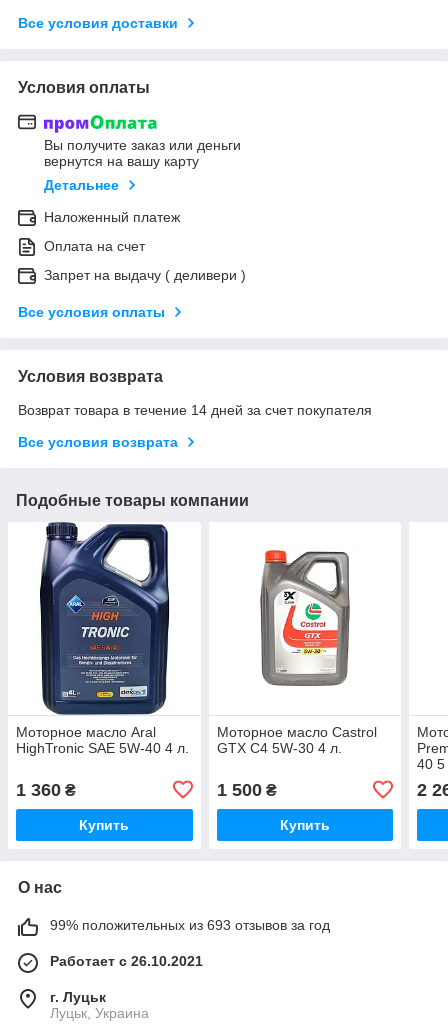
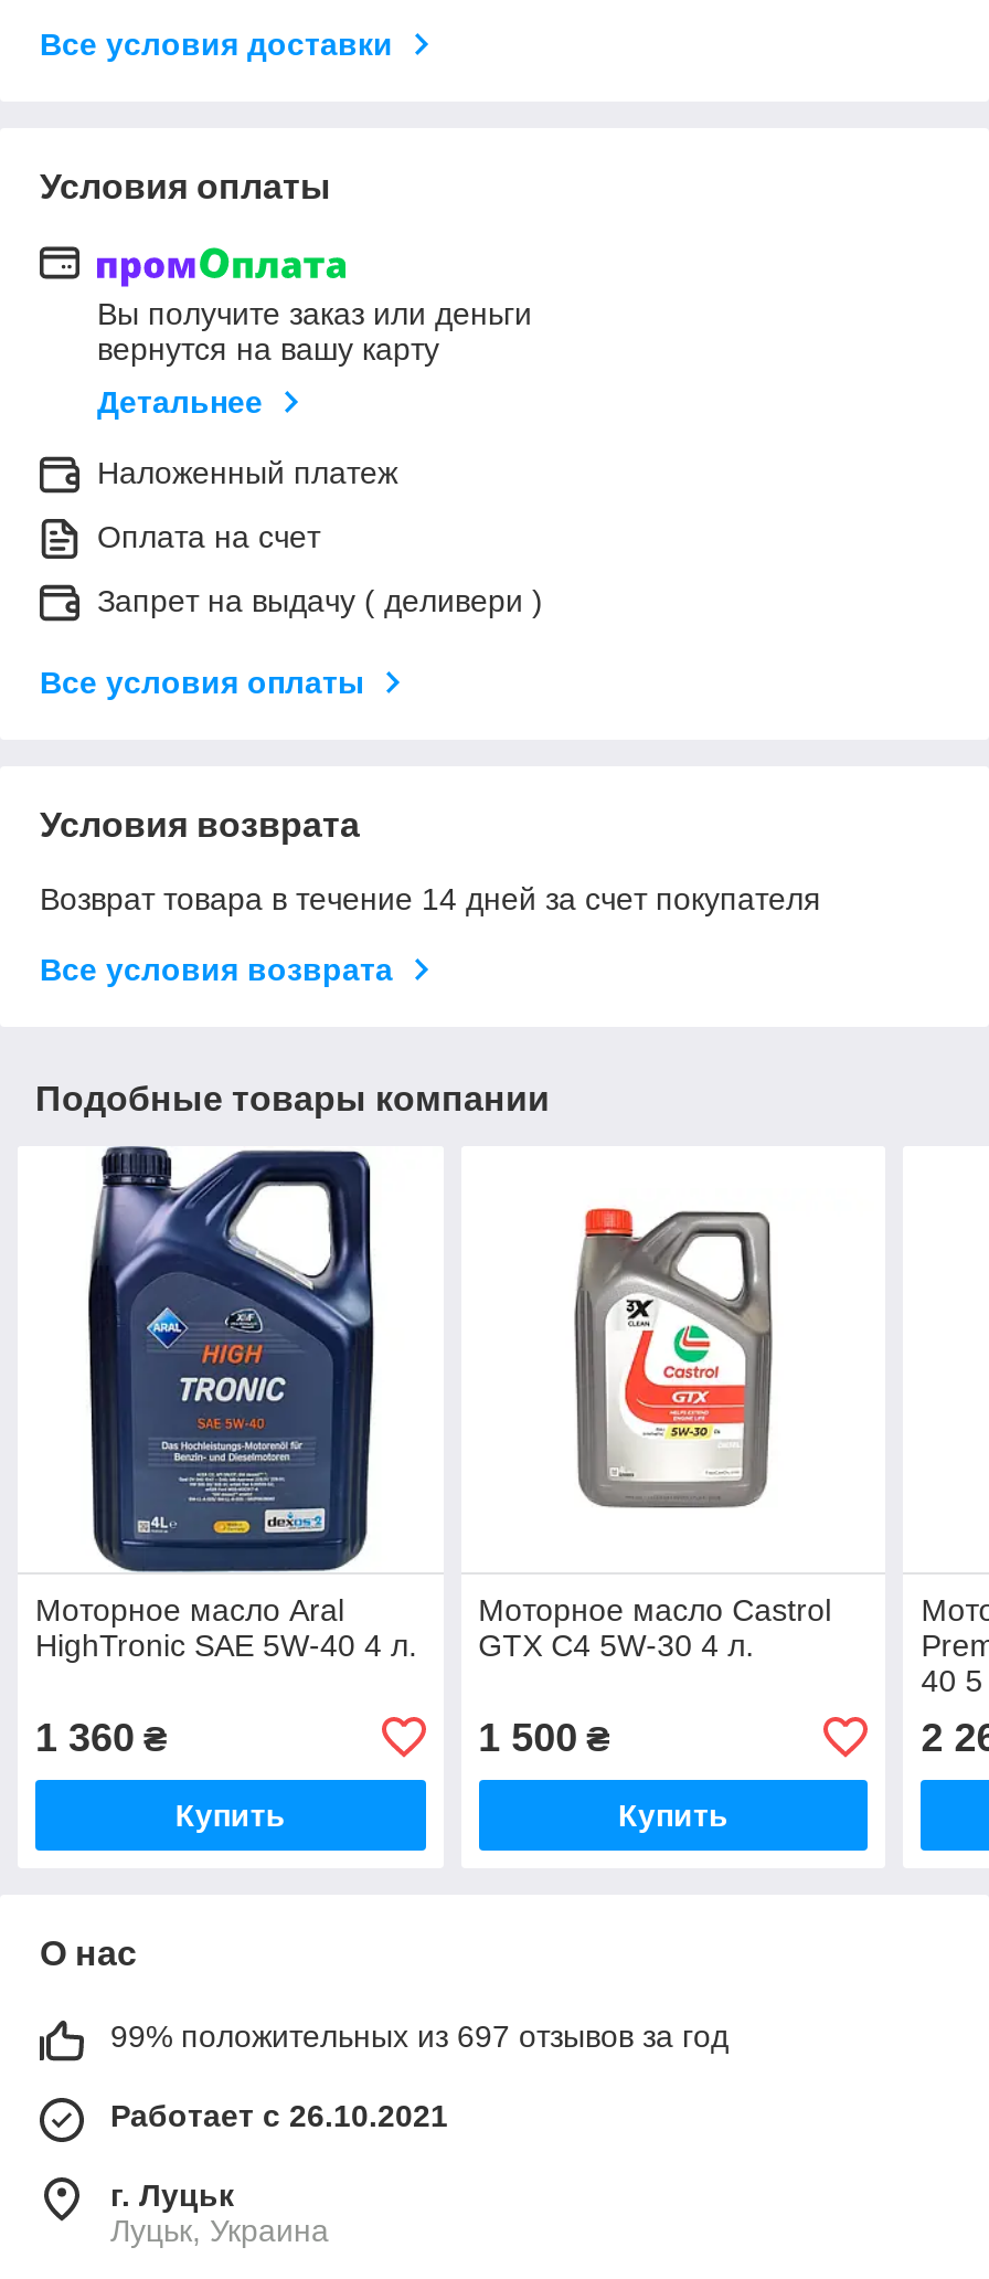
[50,917,330,933] 99% положительных из 693 отзывов за год -> [110,2018,729,2053] 99% положительных из 697 отзывов за год

